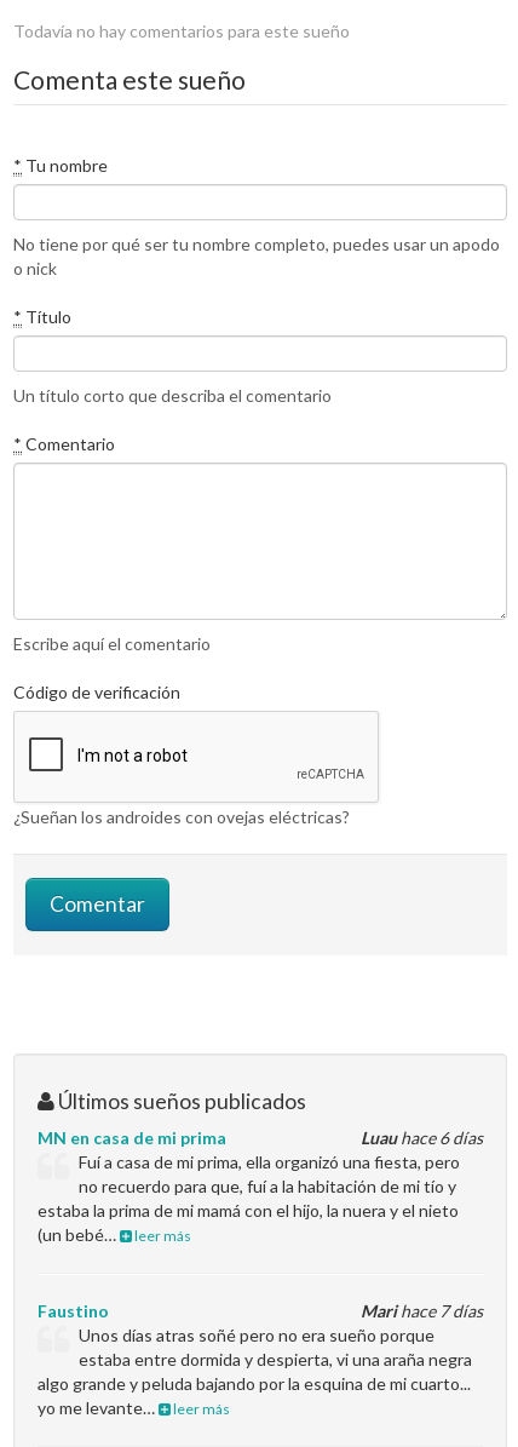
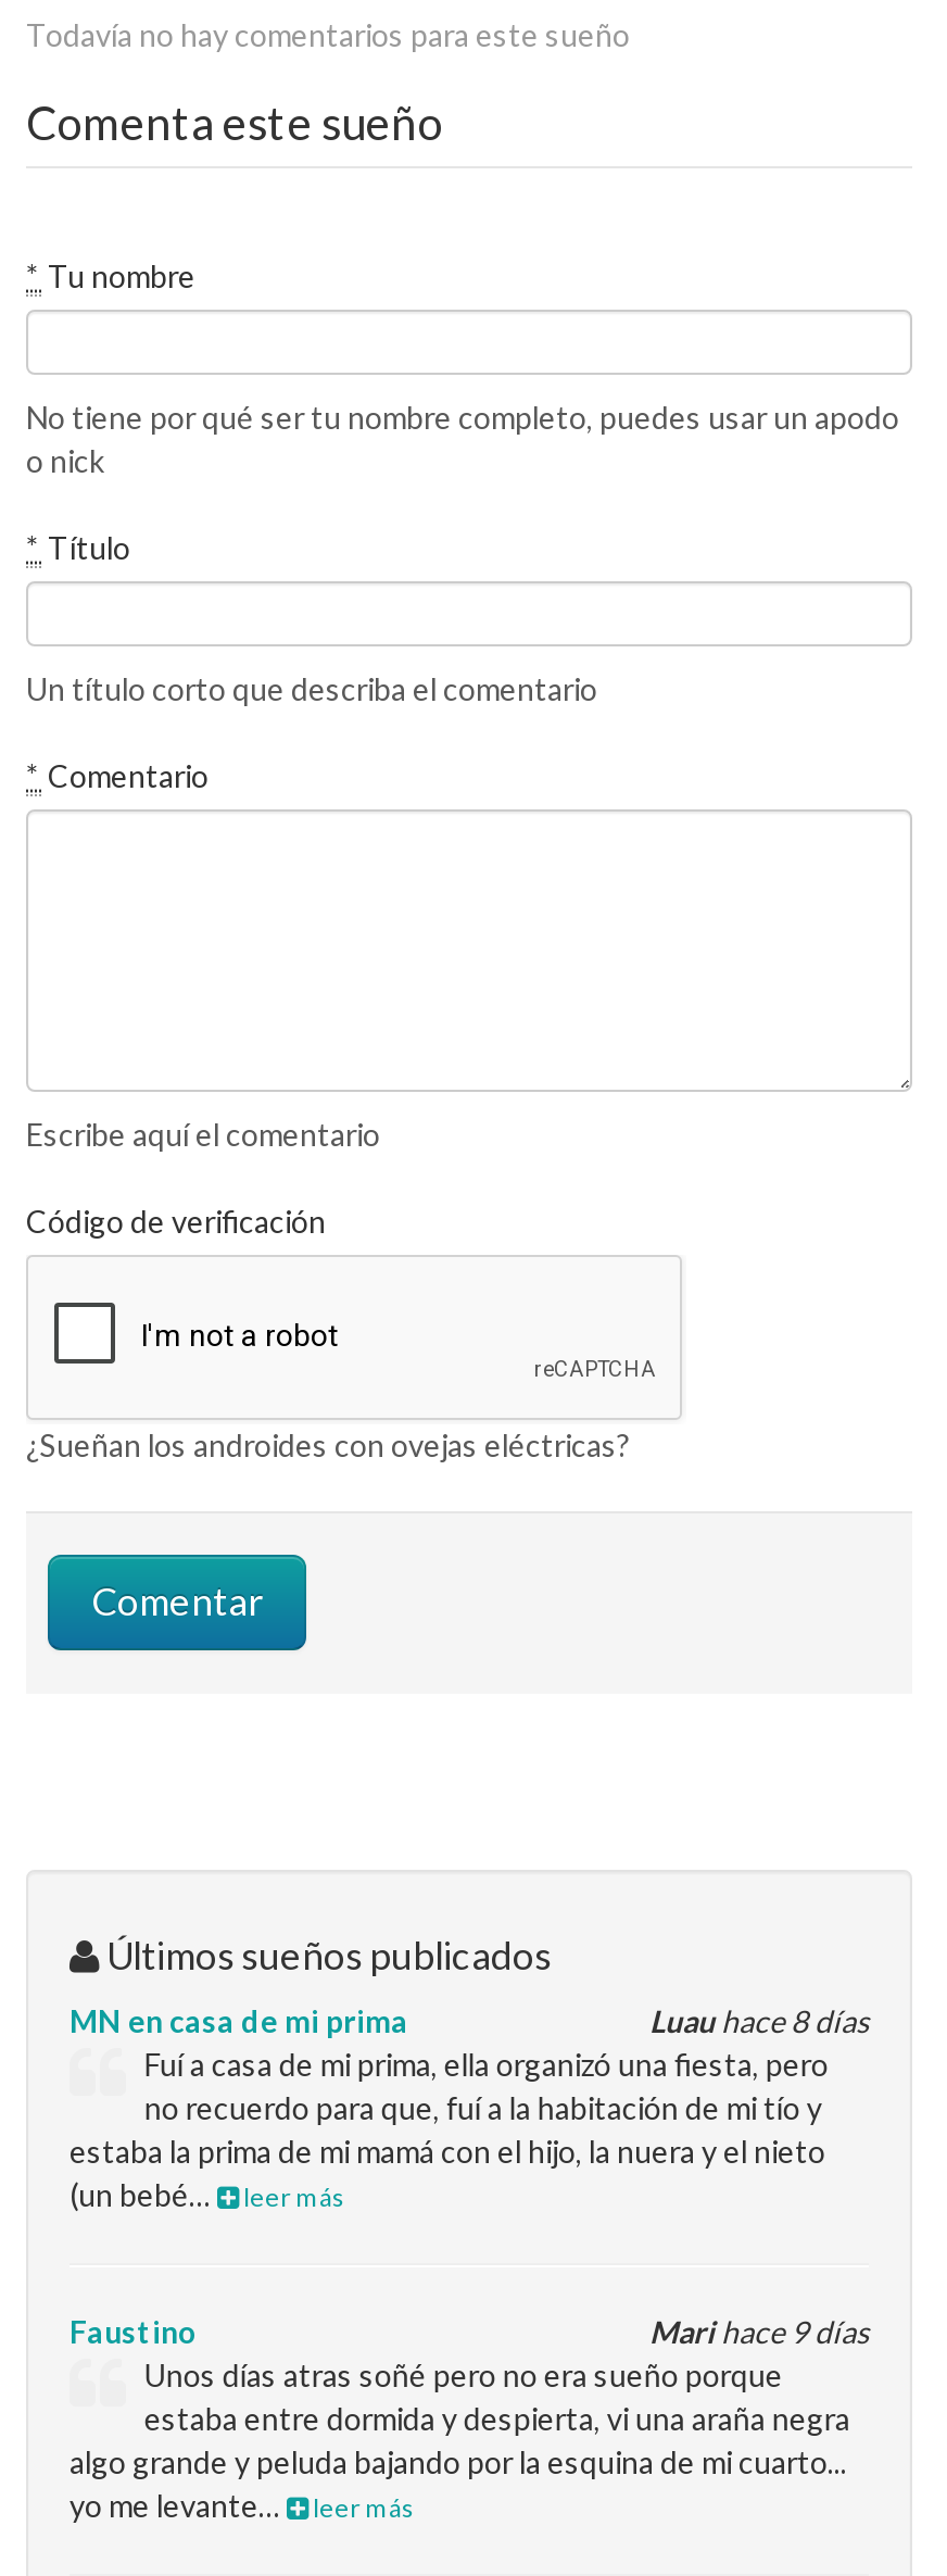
[361,1127,483,1148] Luau hace 6 días -> [649,2002,869,2039] Luau hace 8 días
[361,1300,483,1321] Marihace 7 días -> [649,2313,869,2350] Marihace 9 días

